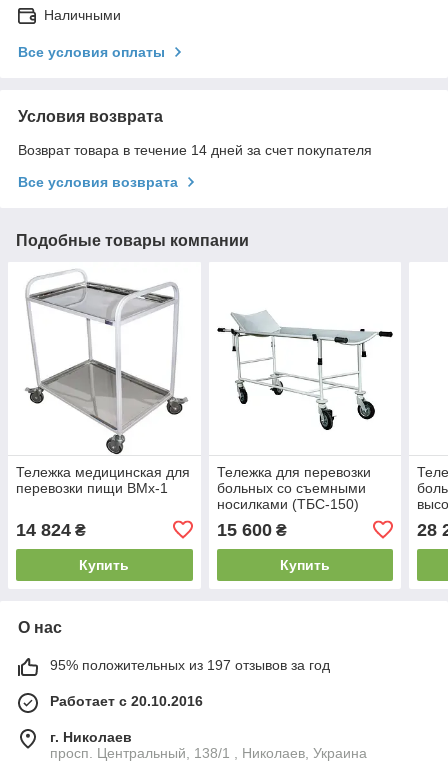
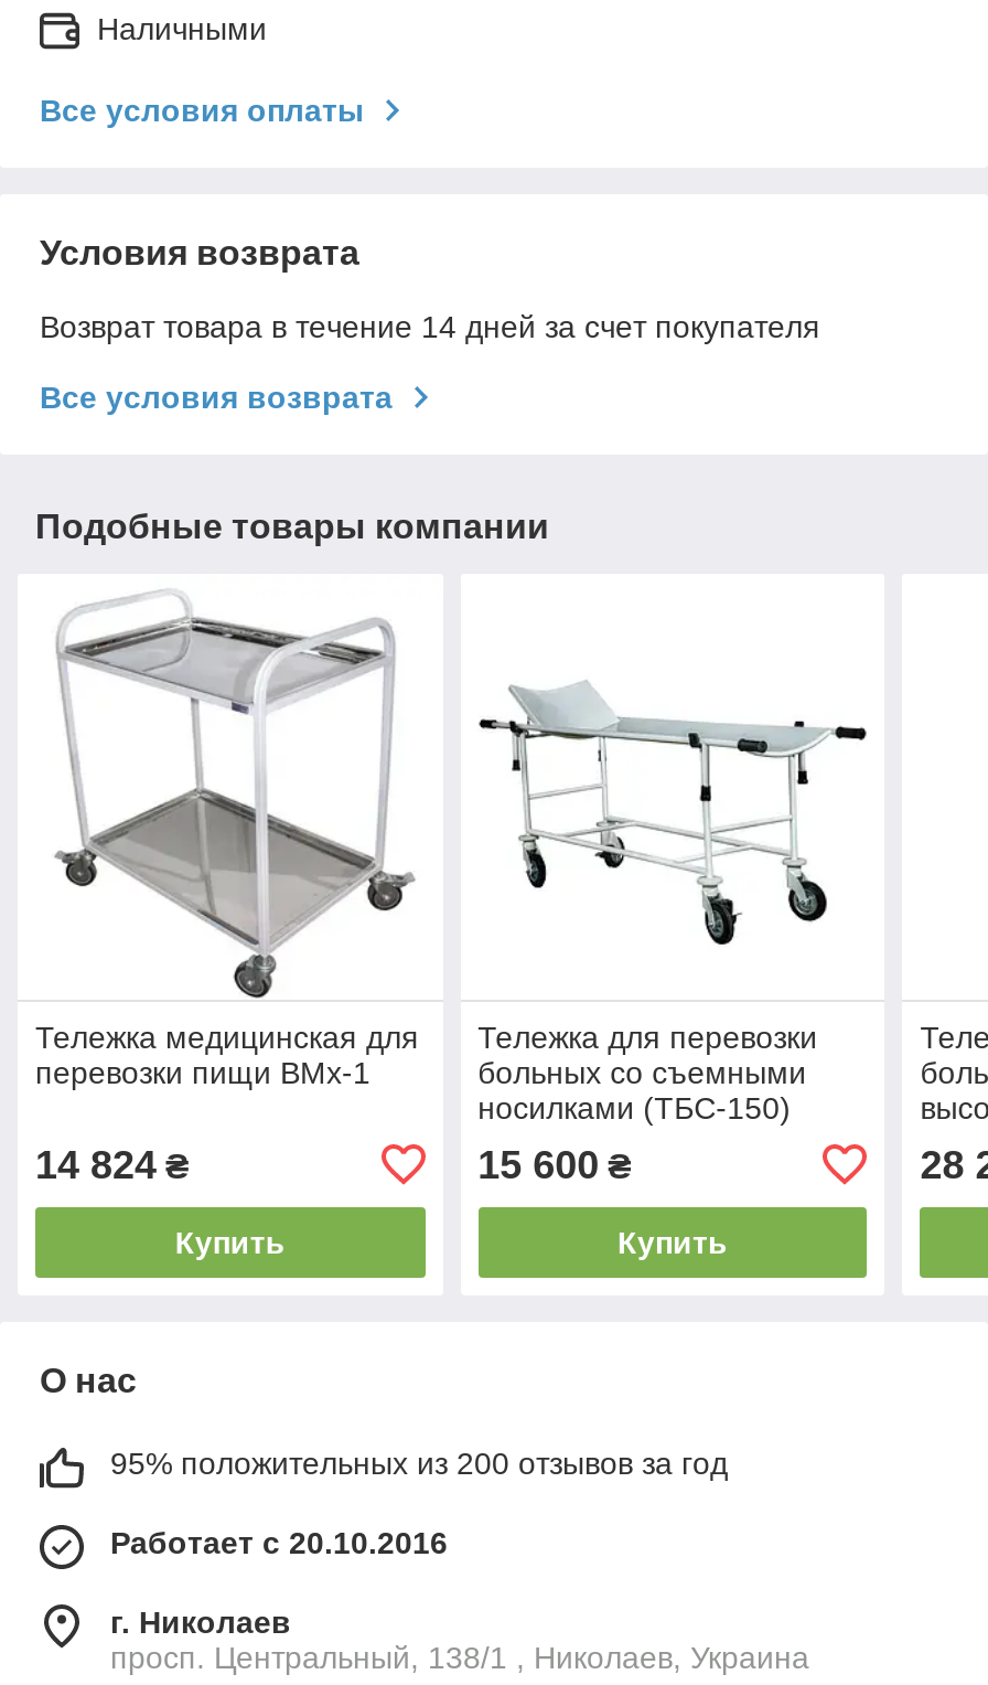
[50,657,330,673] 95% положительных из 197 отзывов за год -> [110,1445,728,1480] 95% положительных из 200 отзывов за год

